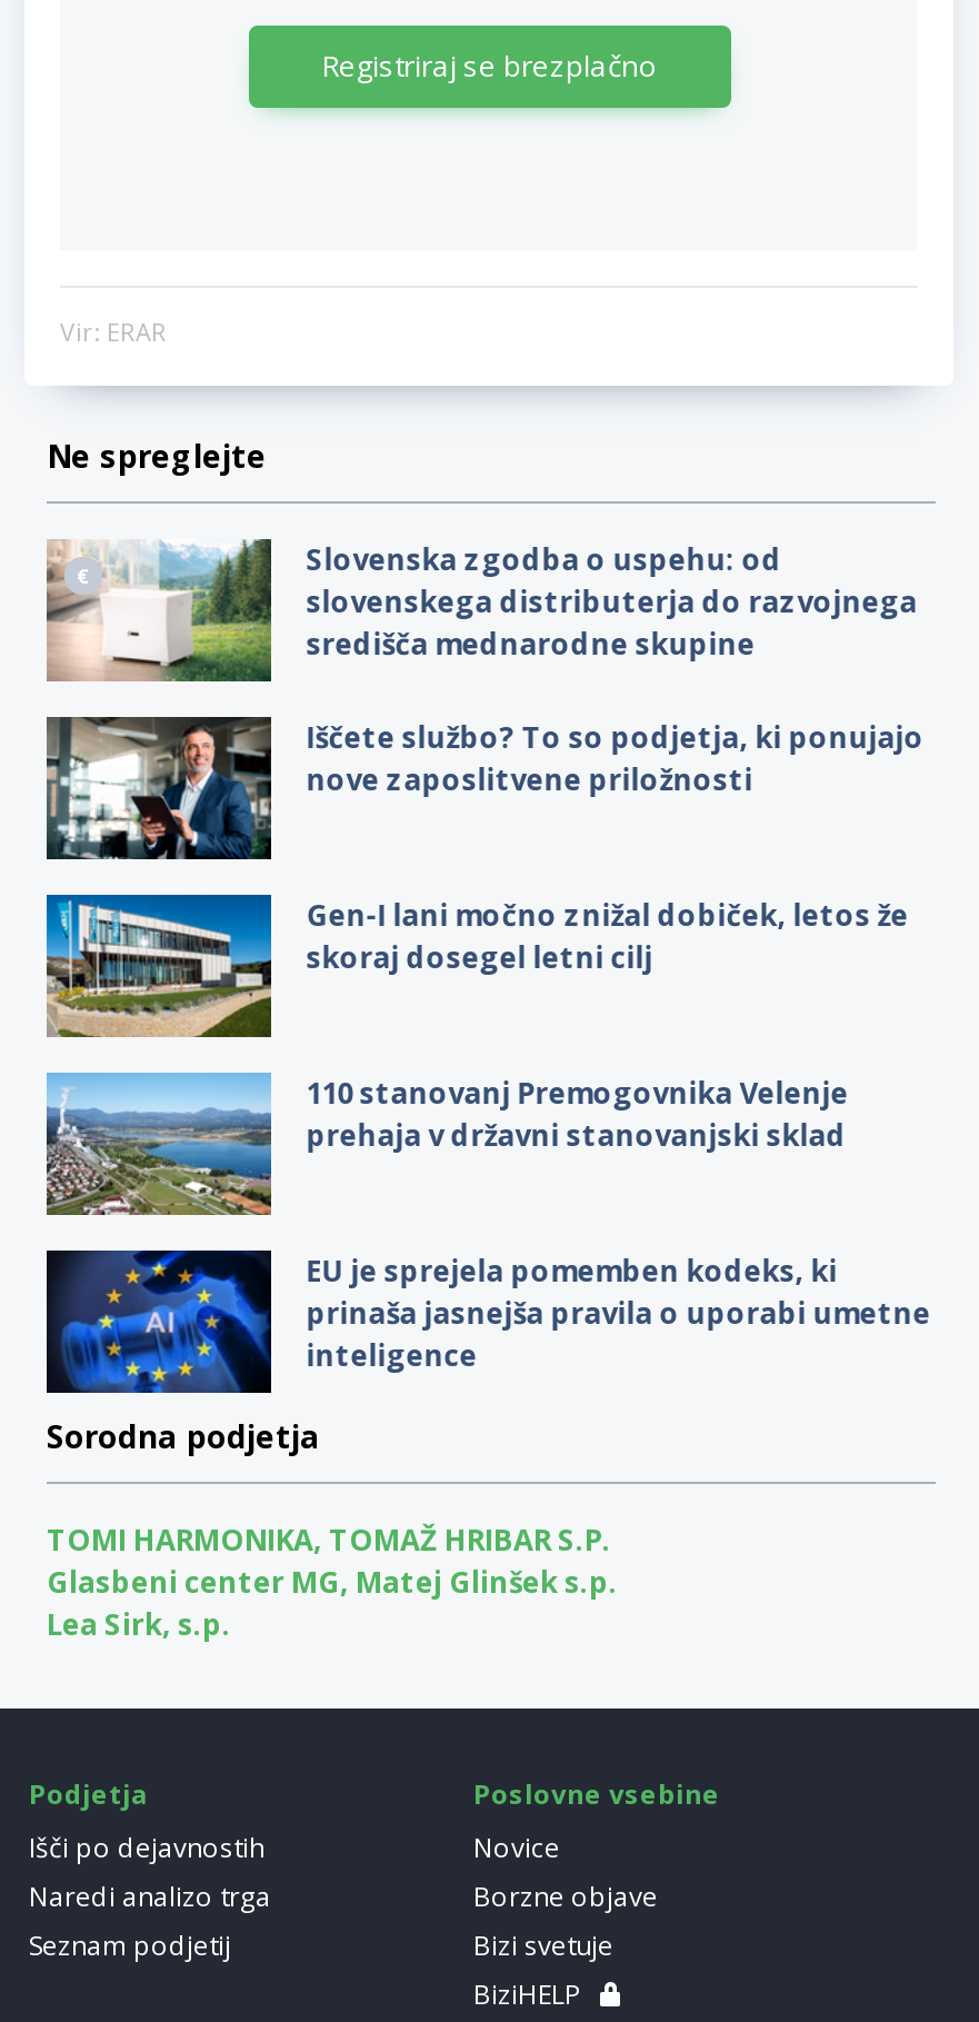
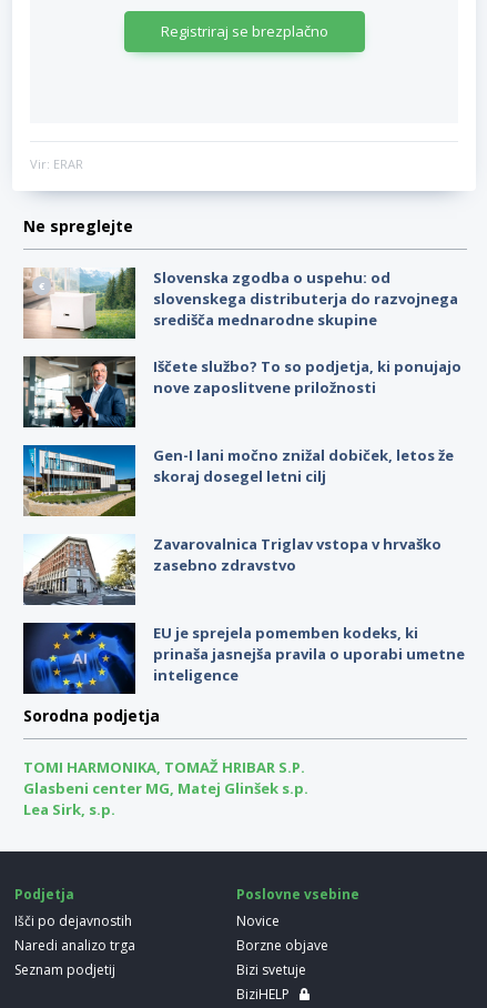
[44,1070,849,1217] [image] | 110 stanovanj Premogovnika Velenje | prehaja v državni stanovanjski sklad -> [23,533,441,605] [image] | Zavarovalnica Triglav vstopa v hrvaško | zasebno zdravstvo

